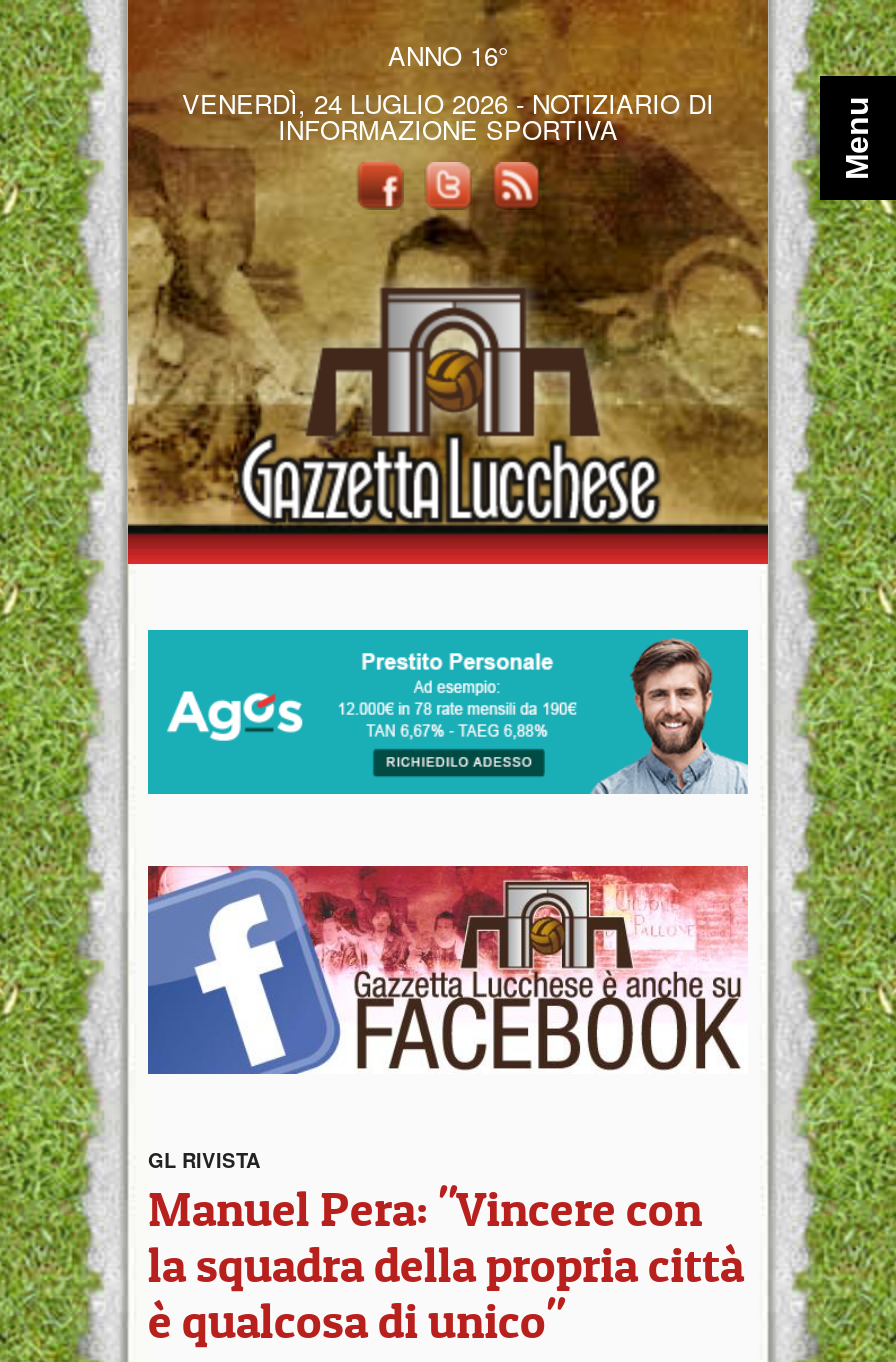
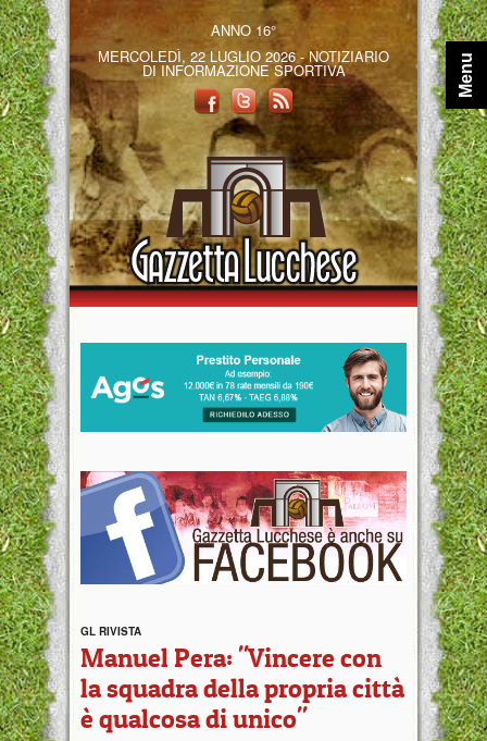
[182,84,714,148] VENERDÌ, 24 LUGLIO 2026 - NOTIZIARIO DI | INFORMAZIONE SPORTIVA -> [98,46,389,81] MERCOLEDÌ, 22 LUGLIO 2026 - NOTIZIARIO | DI INFORMAZIONE SPORTIVA

